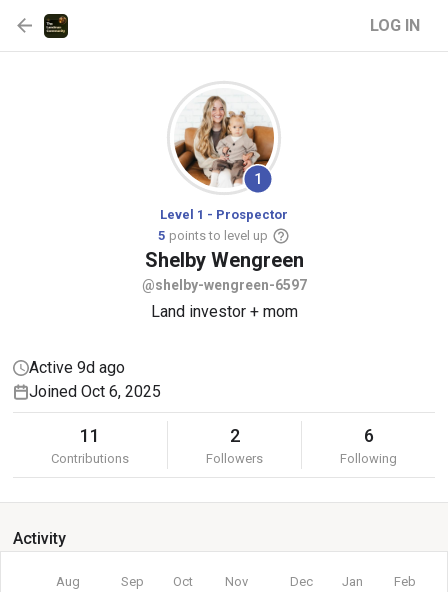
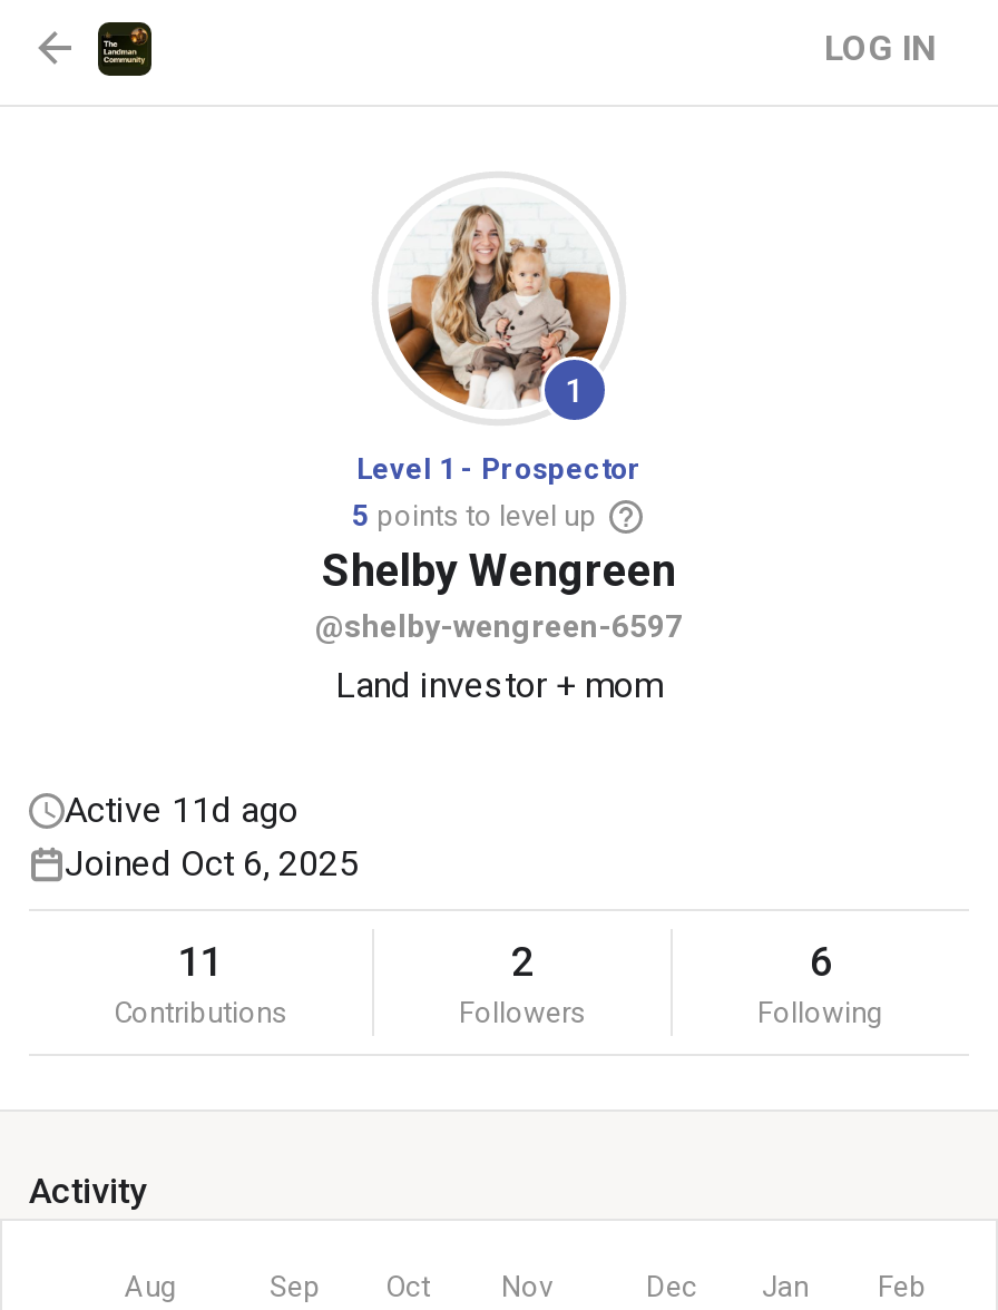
[29,358,125,377] Active 9d ago -> [65,789,299,831] Active 11d ago

